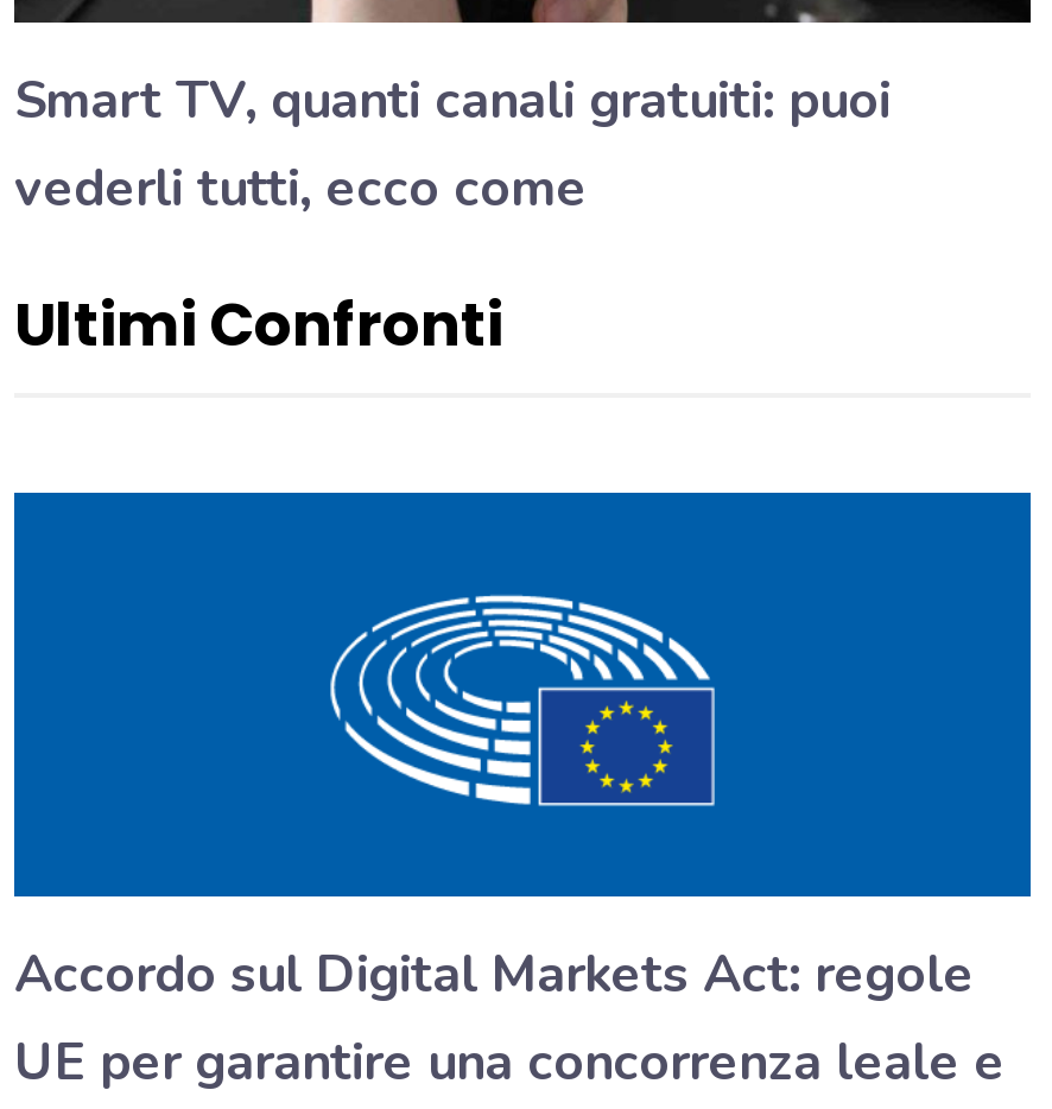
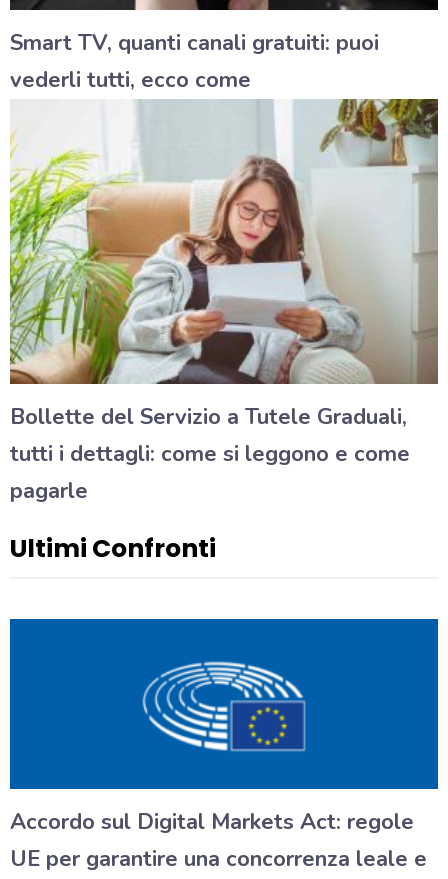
none -> [9,98,439,506] [image] | Bollette del Servizio a Tutele Graduali, | tutti i dettagli: come si leggono e come | pagarle

